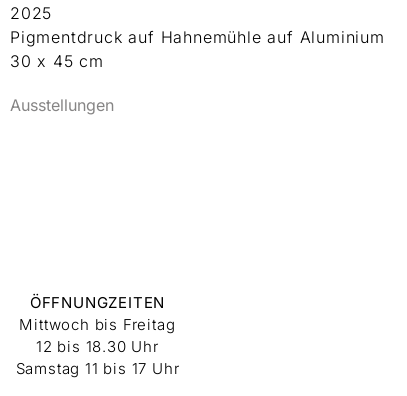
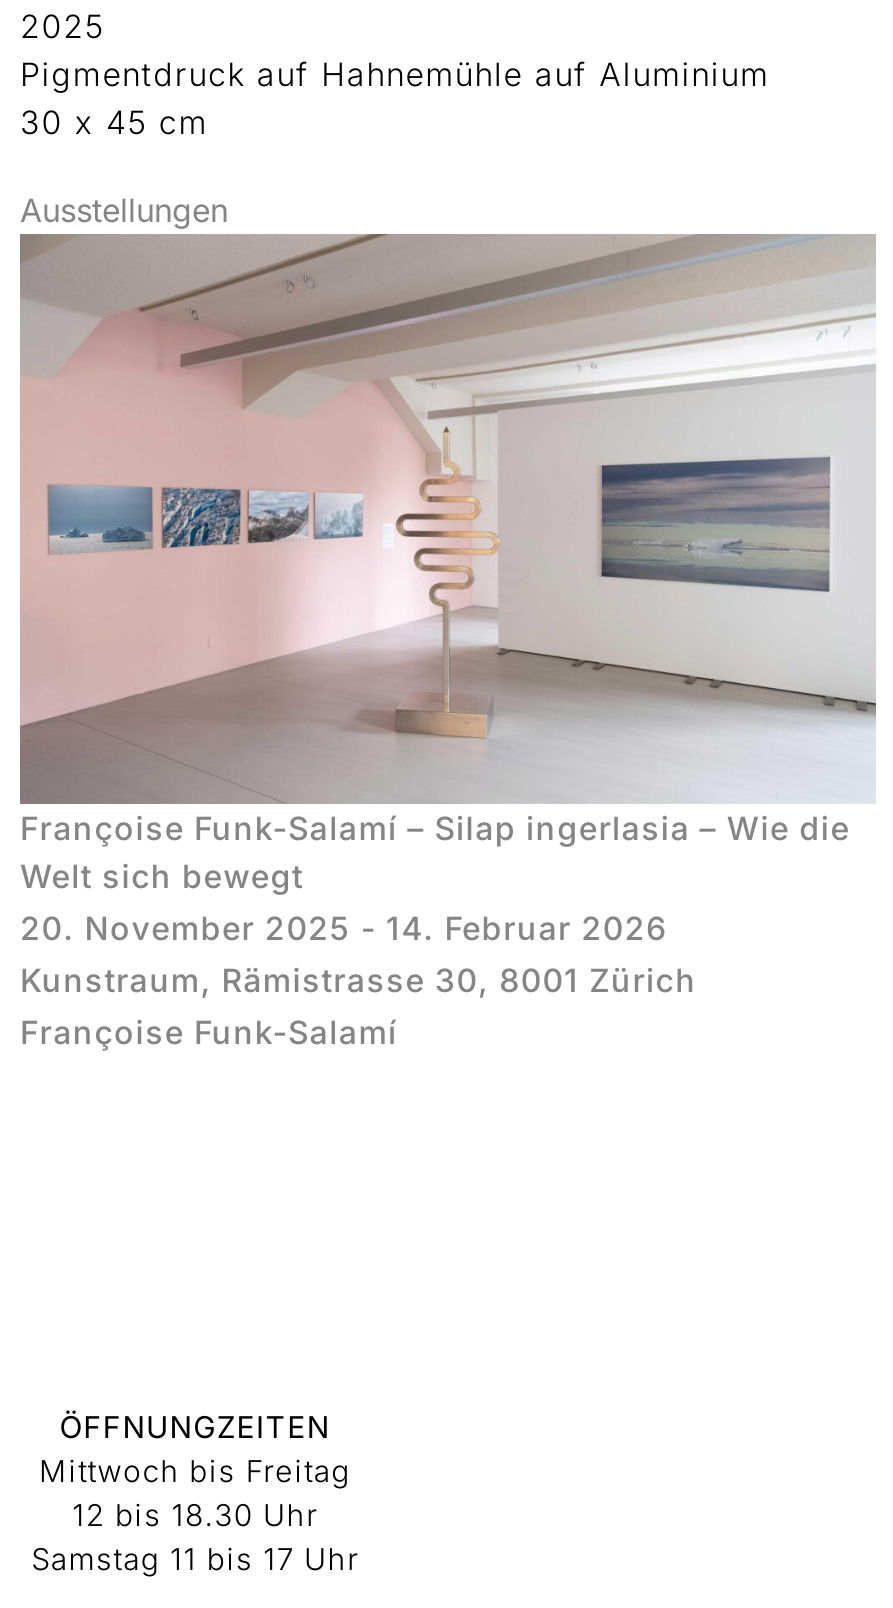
none -> [18,232,878,1053] [image] | Françoise Funk-Salamí – Silap ingerlasia – Wie die | Welt sich bewegt | 20. November 2025 - 14. Februar 2026 | Kunstraum, Rämistrasse 30, 8001 Zürich | Françoise Funk-Salamí

